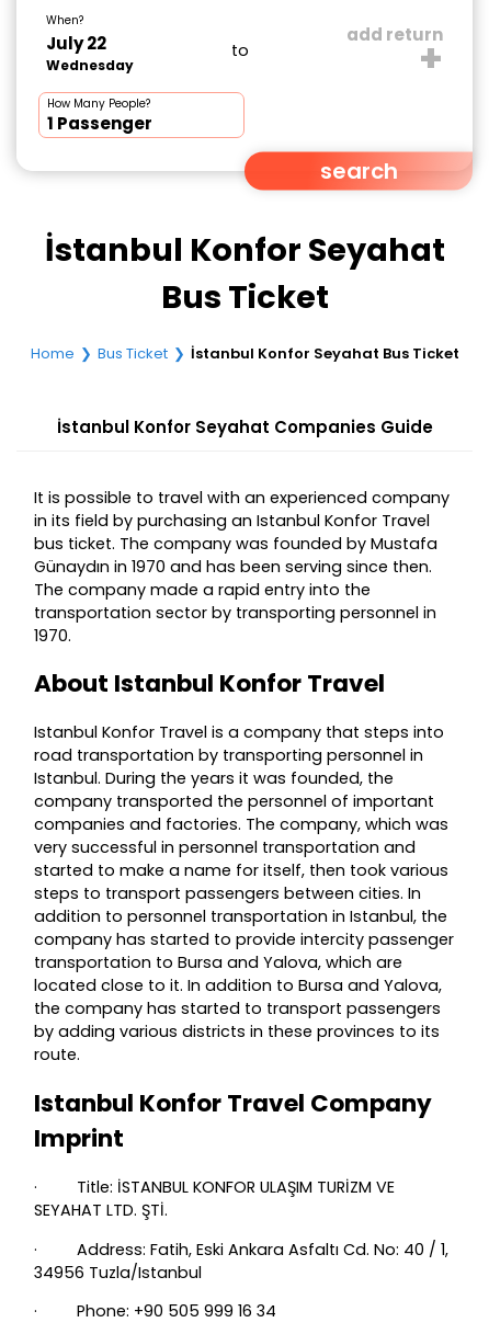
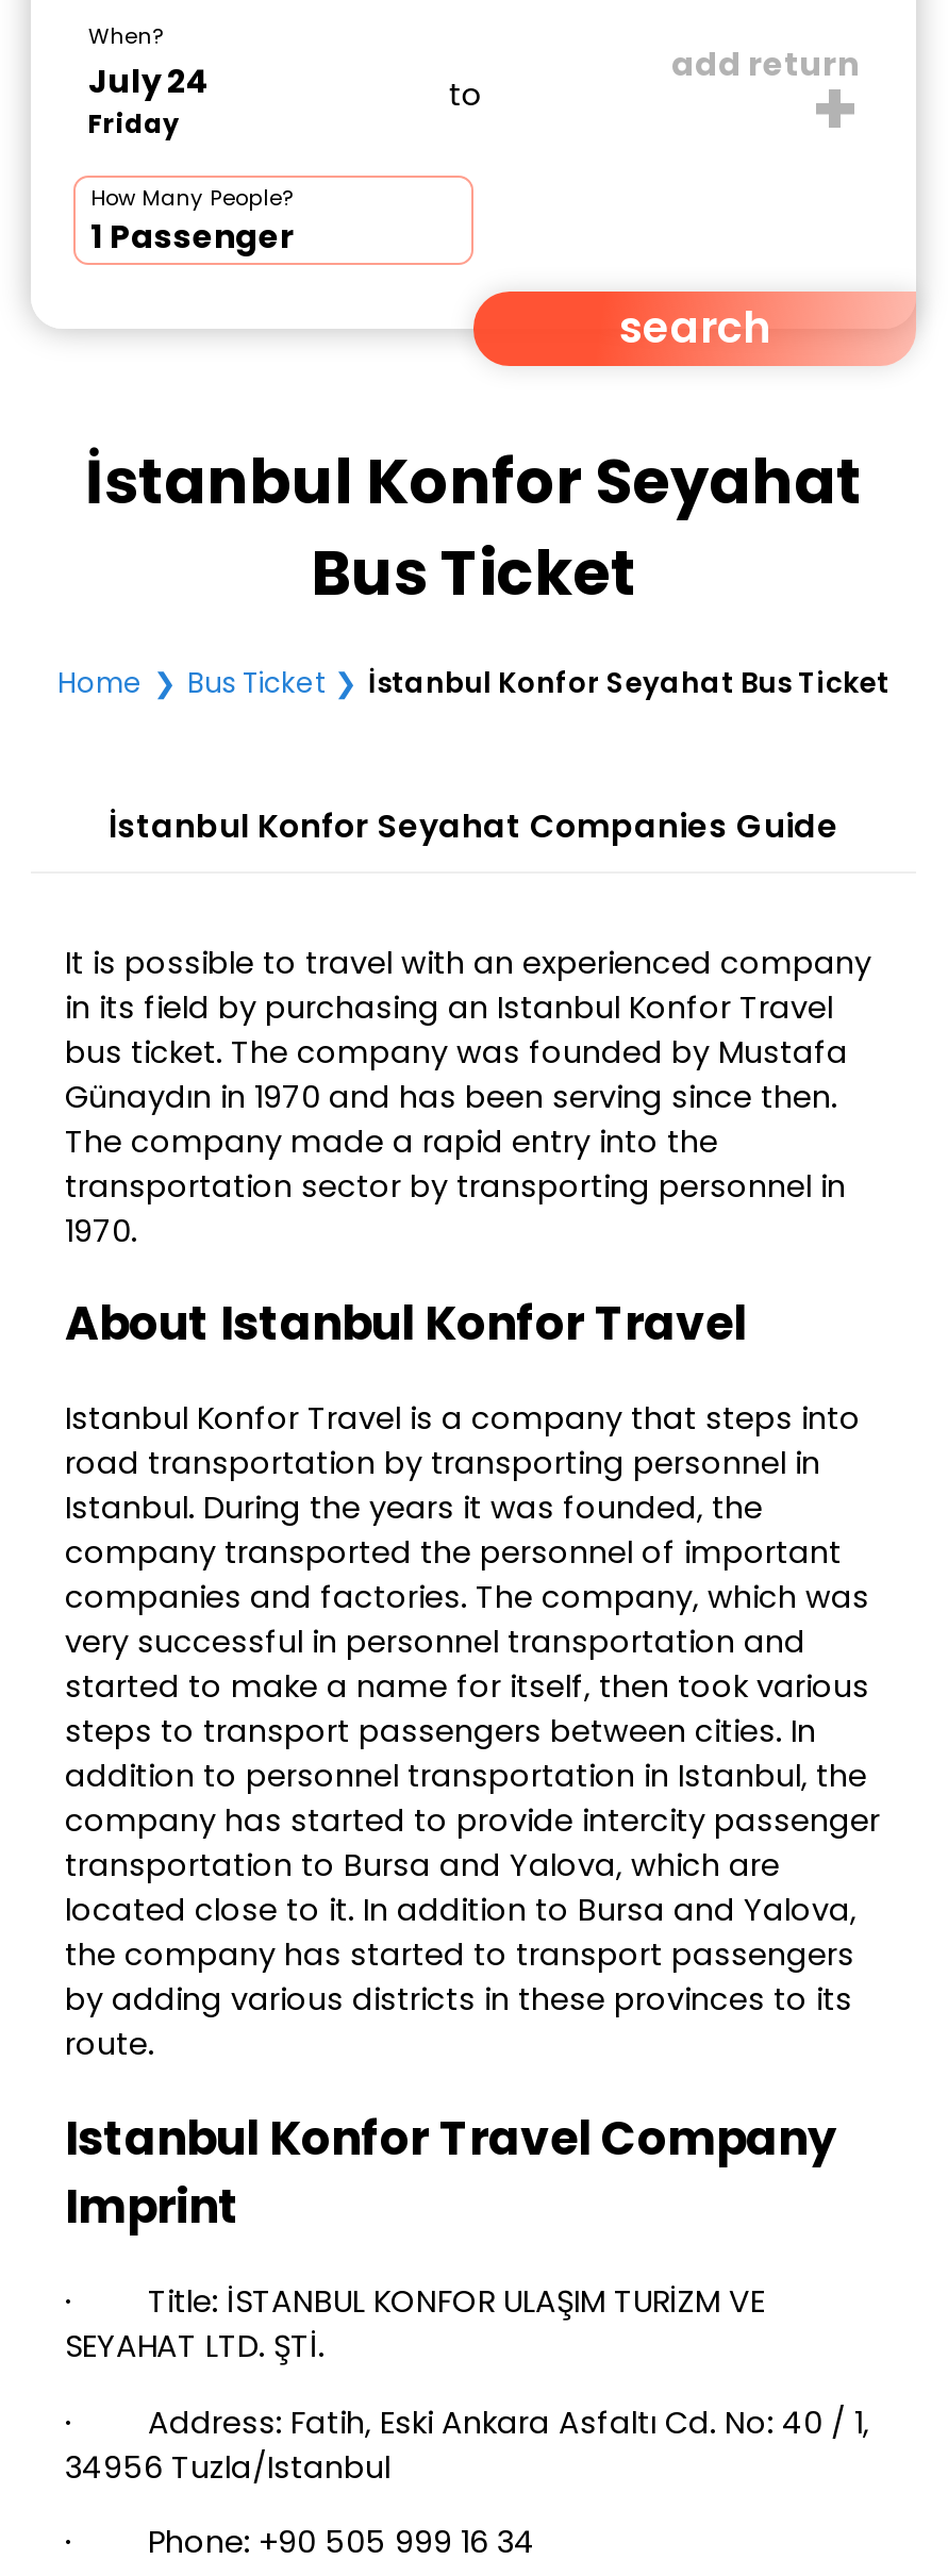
[46,32,134,75] July 22 | Wednesday -> [88,59,210,142] July 24 | Friday

